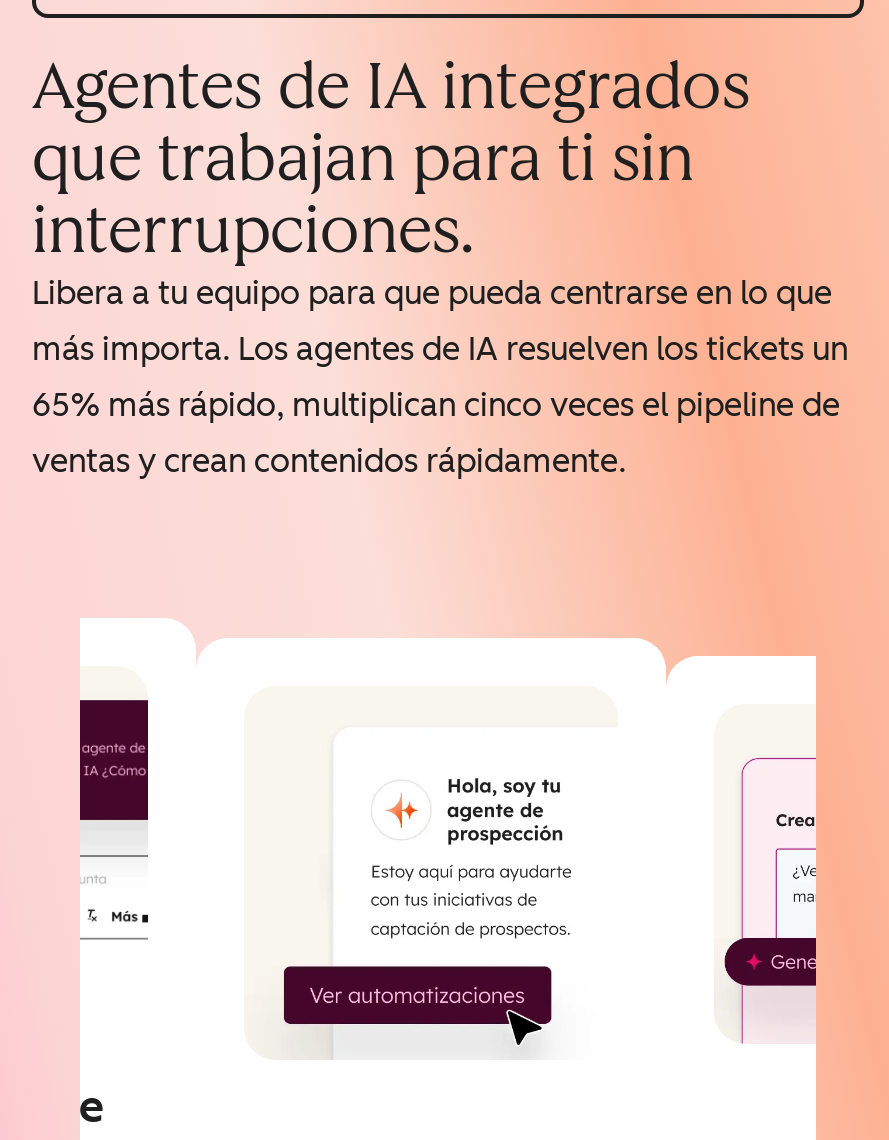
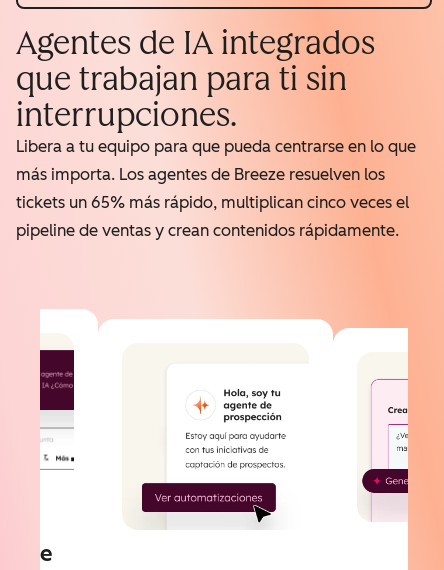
[32,329,848,367] más importa. Los agentes de IA resuelven los tickets un -> [16,164,385,183] más importa. Los agentes de Breeze resuelven los
[32,385,840,423] 65% más rápido, multiplican cinco veces el pipeline de -> [16,192,409,211] tickets un 65% más rápido, multiplican cinco veces el
[32,441,626,479] ventas y crean contenidos rápidamente. -> [16,220,399,239] pipeline de ventas y crean contenidos rápidamente.

